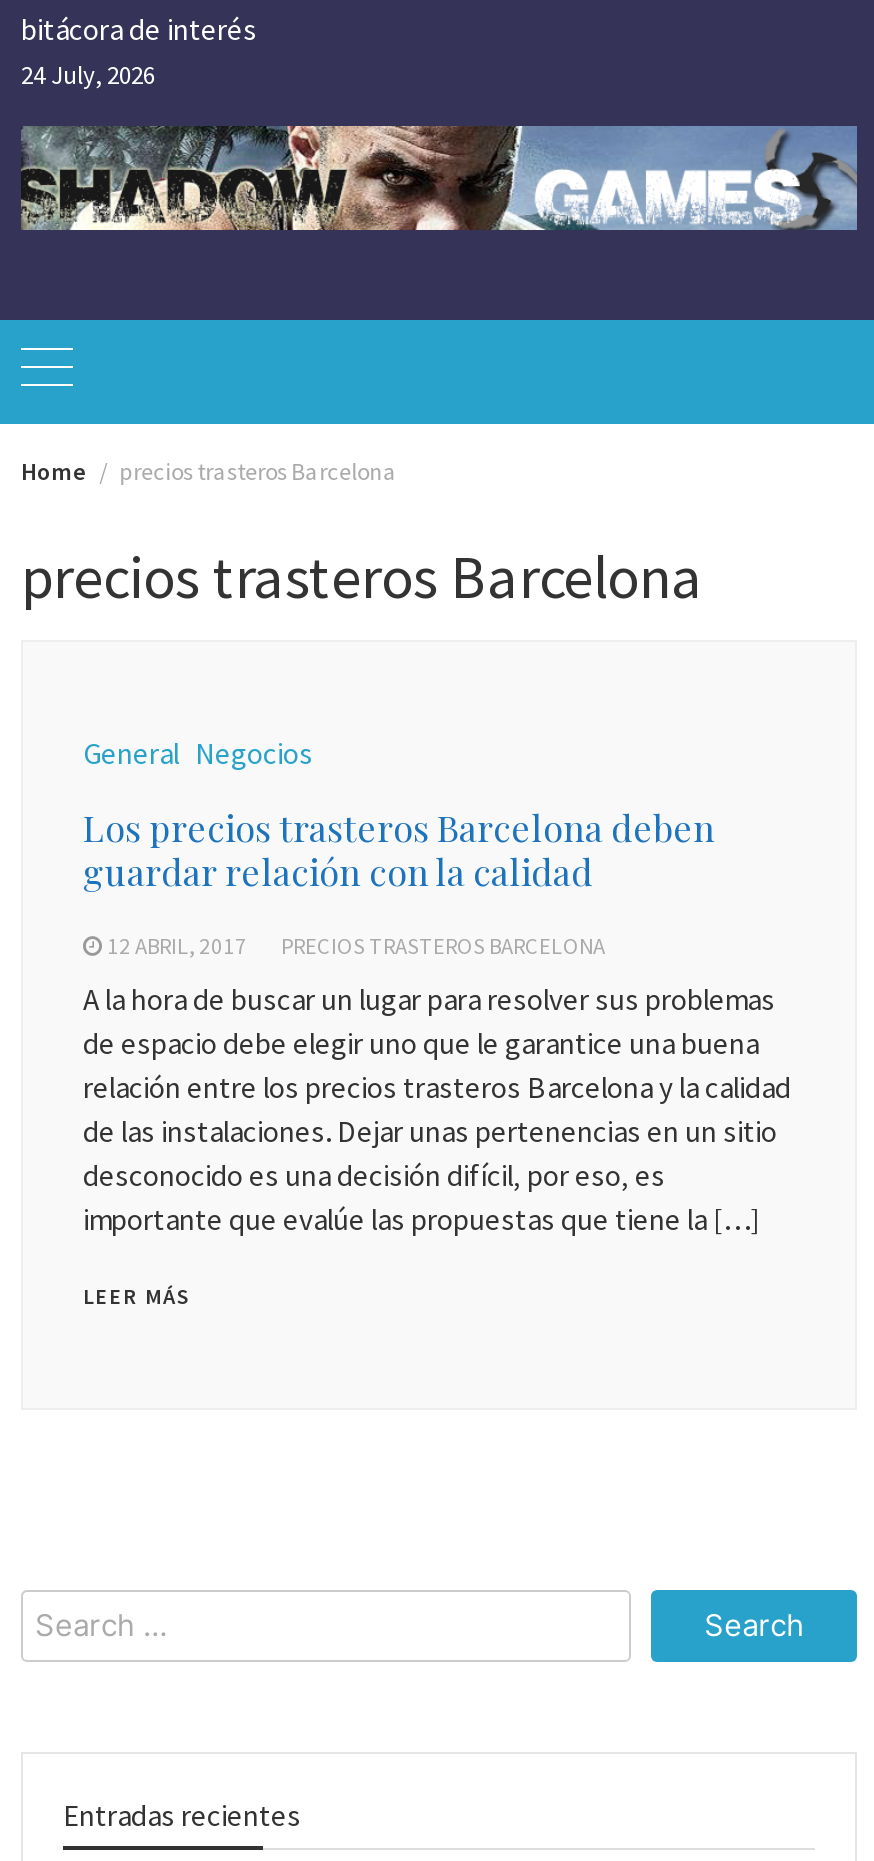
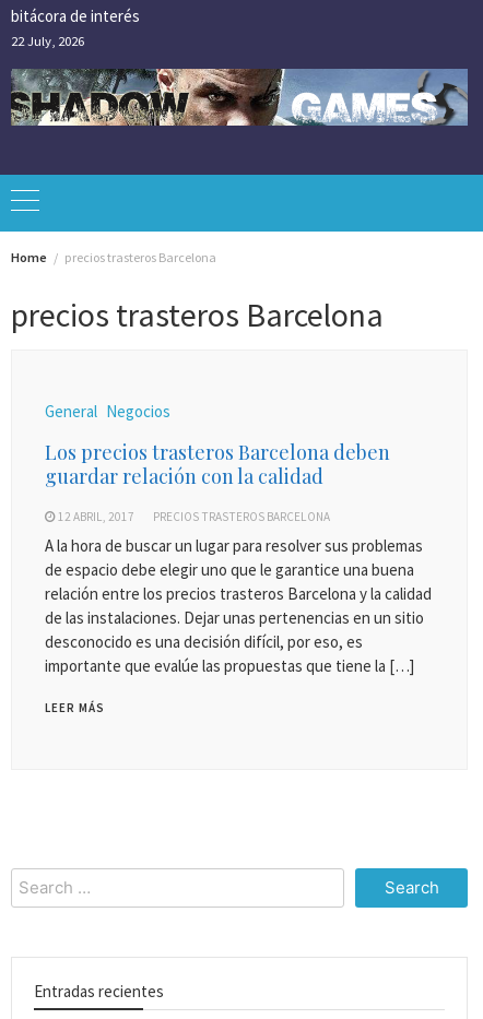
[21,58,155,90] 24 July, 2026 -> [11,32,84,49] 22 July, 2026

